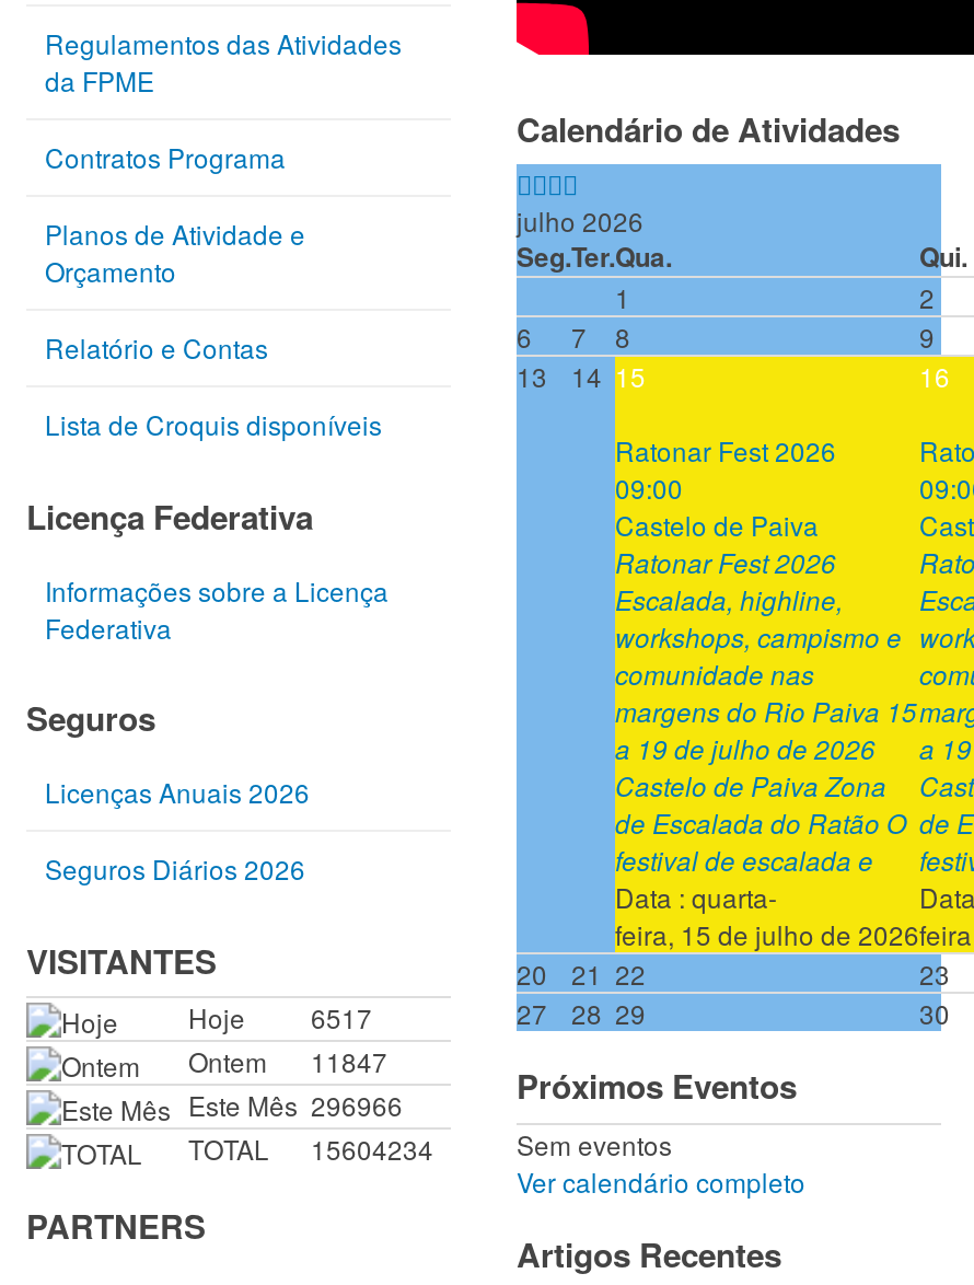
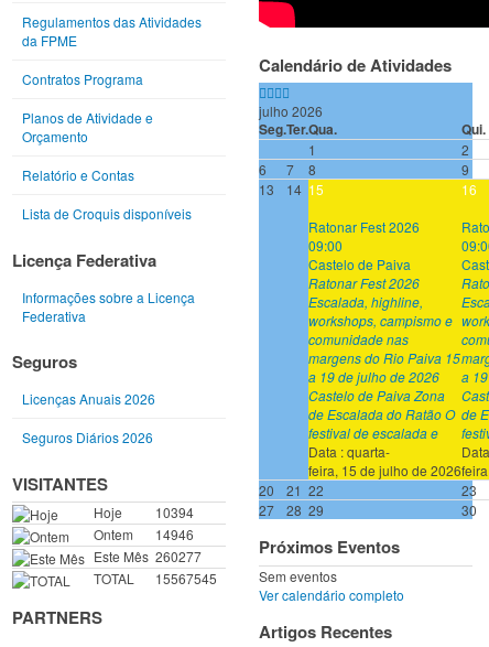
[188,998,372,1035] Hoje 6517 -> [94,503,194,521] Hoje 10394
[188,1042,387,1079] Ontem 11847 -> [94,525,194,543] Ontem 14946
[188,1086,403,1123] Este Mês 296966 -> [94,547,202,565] Este Mês 260277
[188,1130,433,1167] TOTAL 15604234 -> [94,569,217,587] TOTAL 15567545

